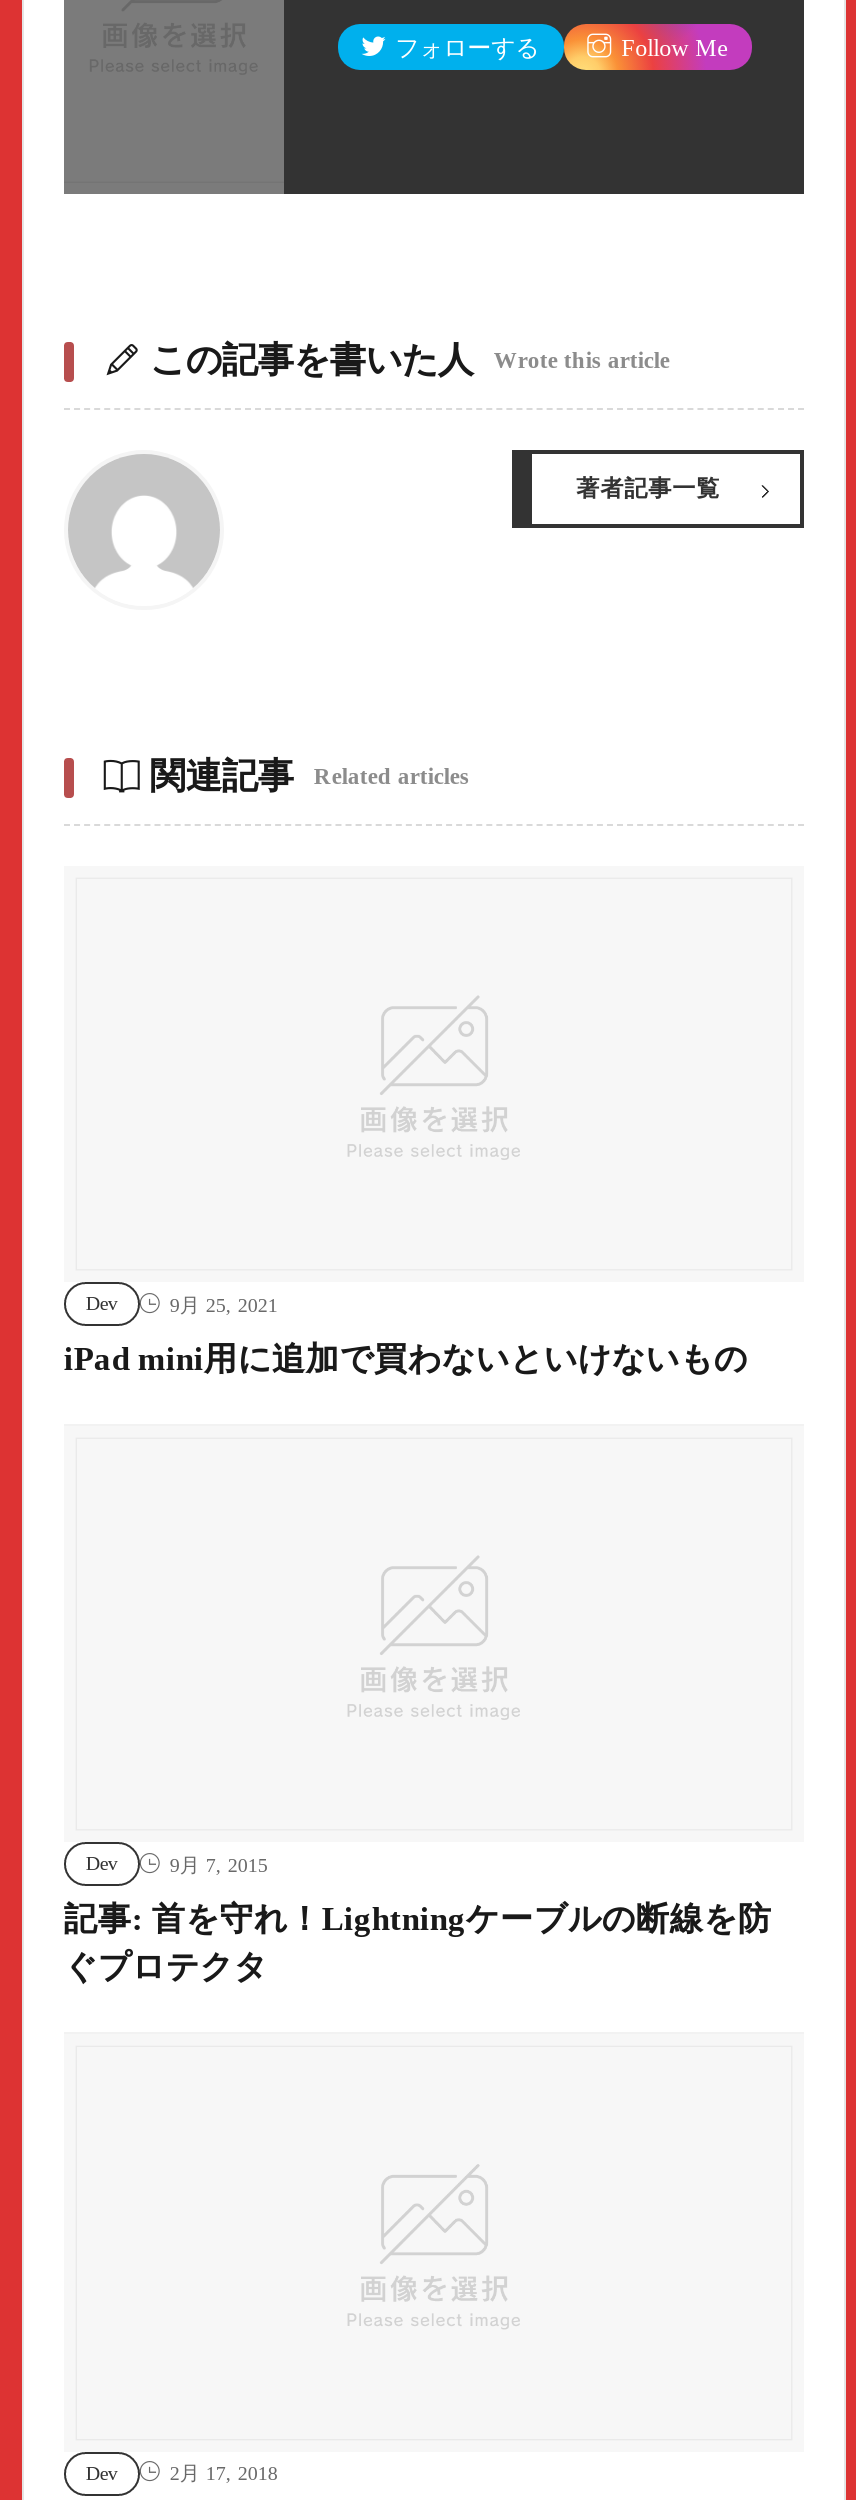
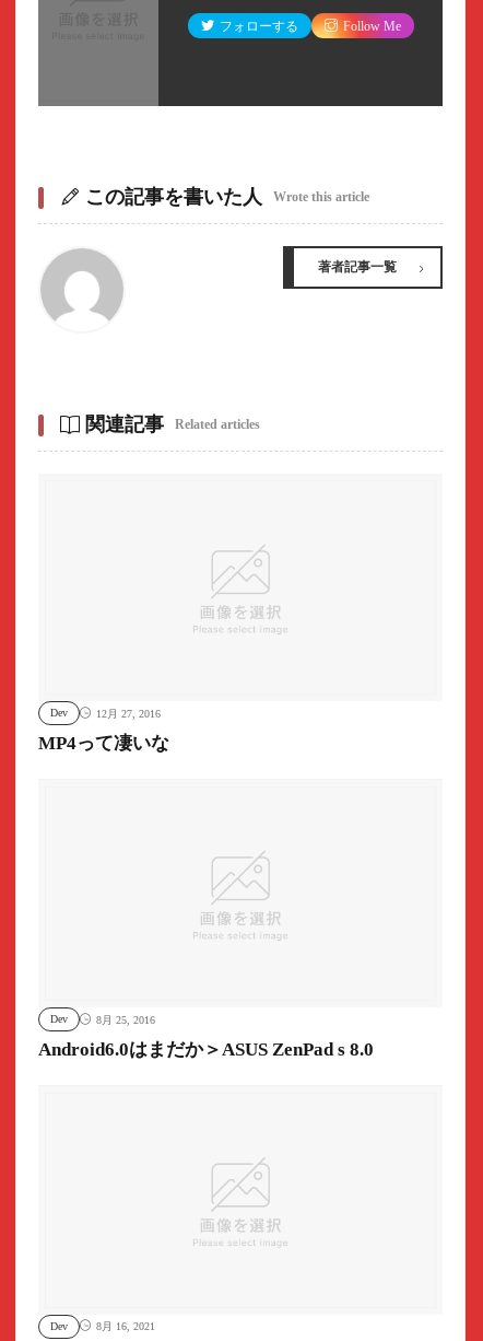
[170,1293,278,1315] 9月 25, 2021 -> [96,707,161,719] 12月 27, 2016
[64,1340,748,1378] iPad mini用に追加で買わないといけないもの -> [38,733,169,754] MP4って凄いな
[170,1854,268,1876] 9月 7, 2015 -> [96,1014,155,1026] 8月 25, 2016
[64,1901,772,1987] 記事: 首を守れ！Lightningケーブルの断線を防 | ぐプロテクタ -> [38,1040,374,1060] Android6.0はまだか＞ASUS ZenPad s 8.0
[170,2462,278,2484] 2月 17, 2018 -> [96,1320,155,1332] 8月 16, 2021

